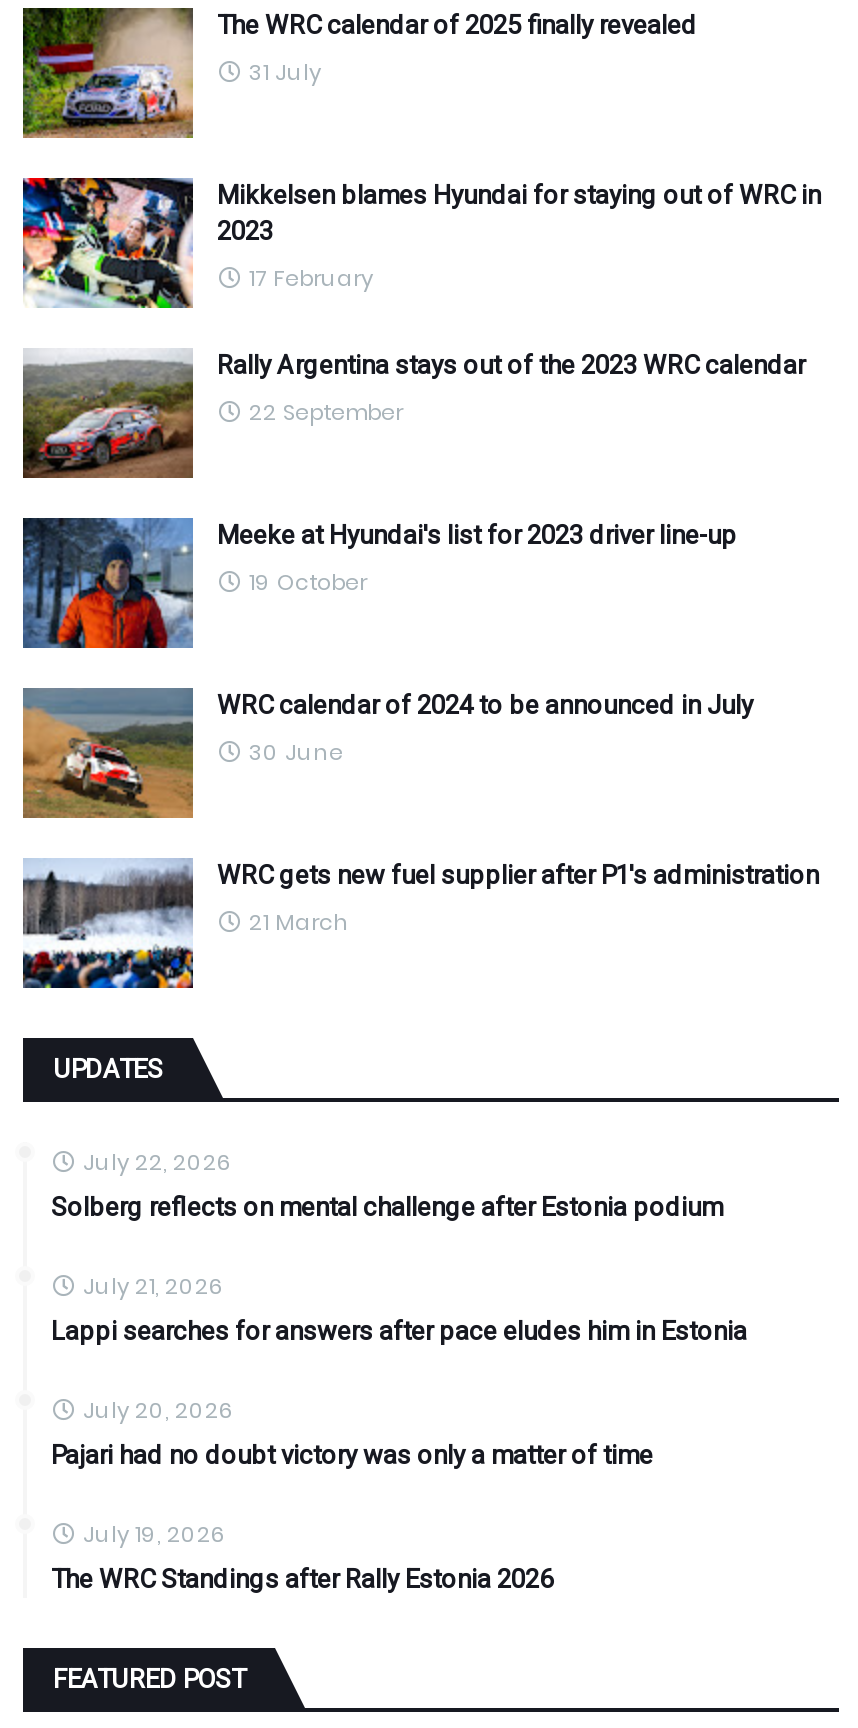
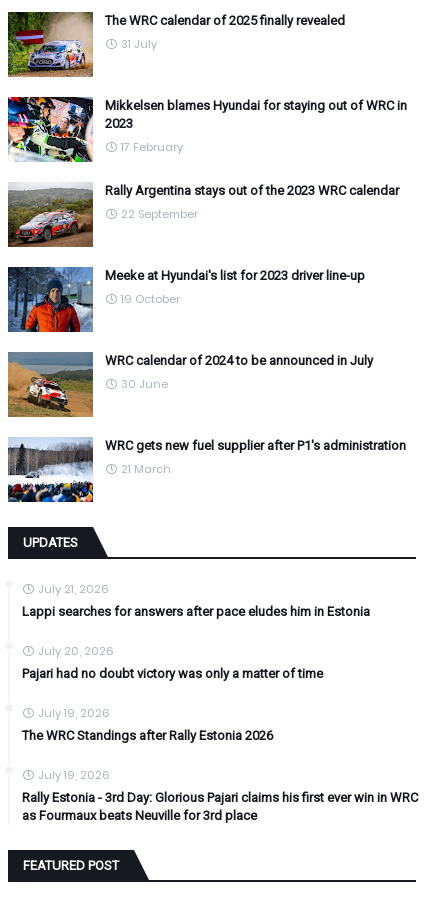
[51,1146,723,1222] July 22, 2026 | Solberg reflects on mental challenge after Estonia podium -> none
moved [51,1270,747,1594] -> [22,581,370,743]: July 21, 2026 | Lappi searches for answers after pace eludes him in Estonia | July 20, 2026 | Pajari had no doubt victory was only a matter of time | July 19, 2026 | The WRC Standings after Rally Estonia 2026
none -> [22,767,418,823] July 19, 2026 | Rally Estonia - 3rd Day: Glorious Pajari claims his first ever win in WRC | as Fourmaux beats Neuville for 3rd place

